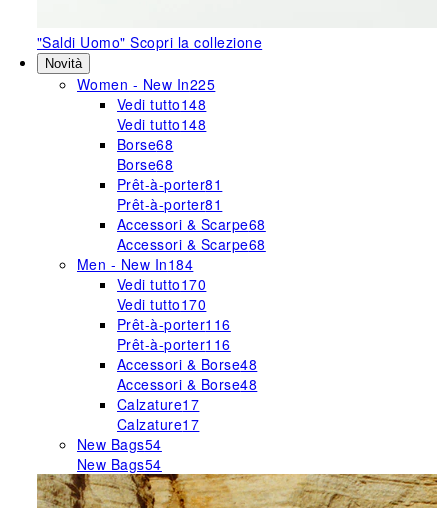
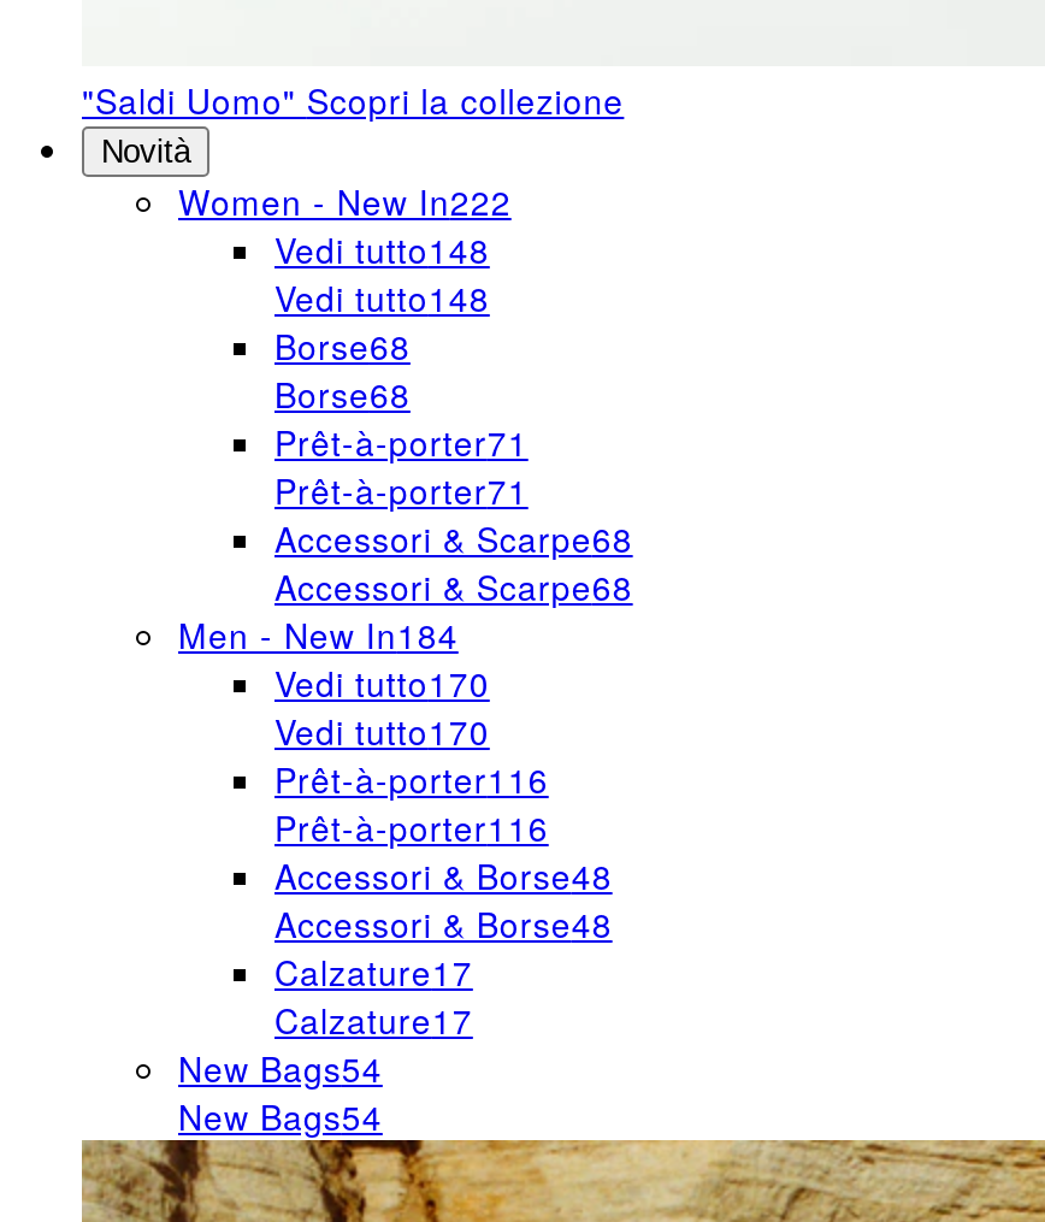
[77,74,215,94] Women - New In225 -> [178,177,511,225] Women - New In222
[117,174,222,194] Prêt-à-porter81 -> [274,418,528,466] Prêt-à-porter71
[117,194,222,214] Prêt-à-porter81 -> [274,466,528,514] Prêt-à-porter71

